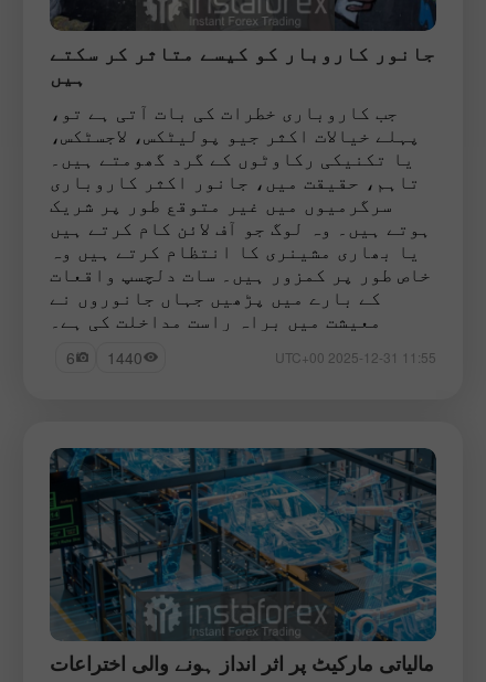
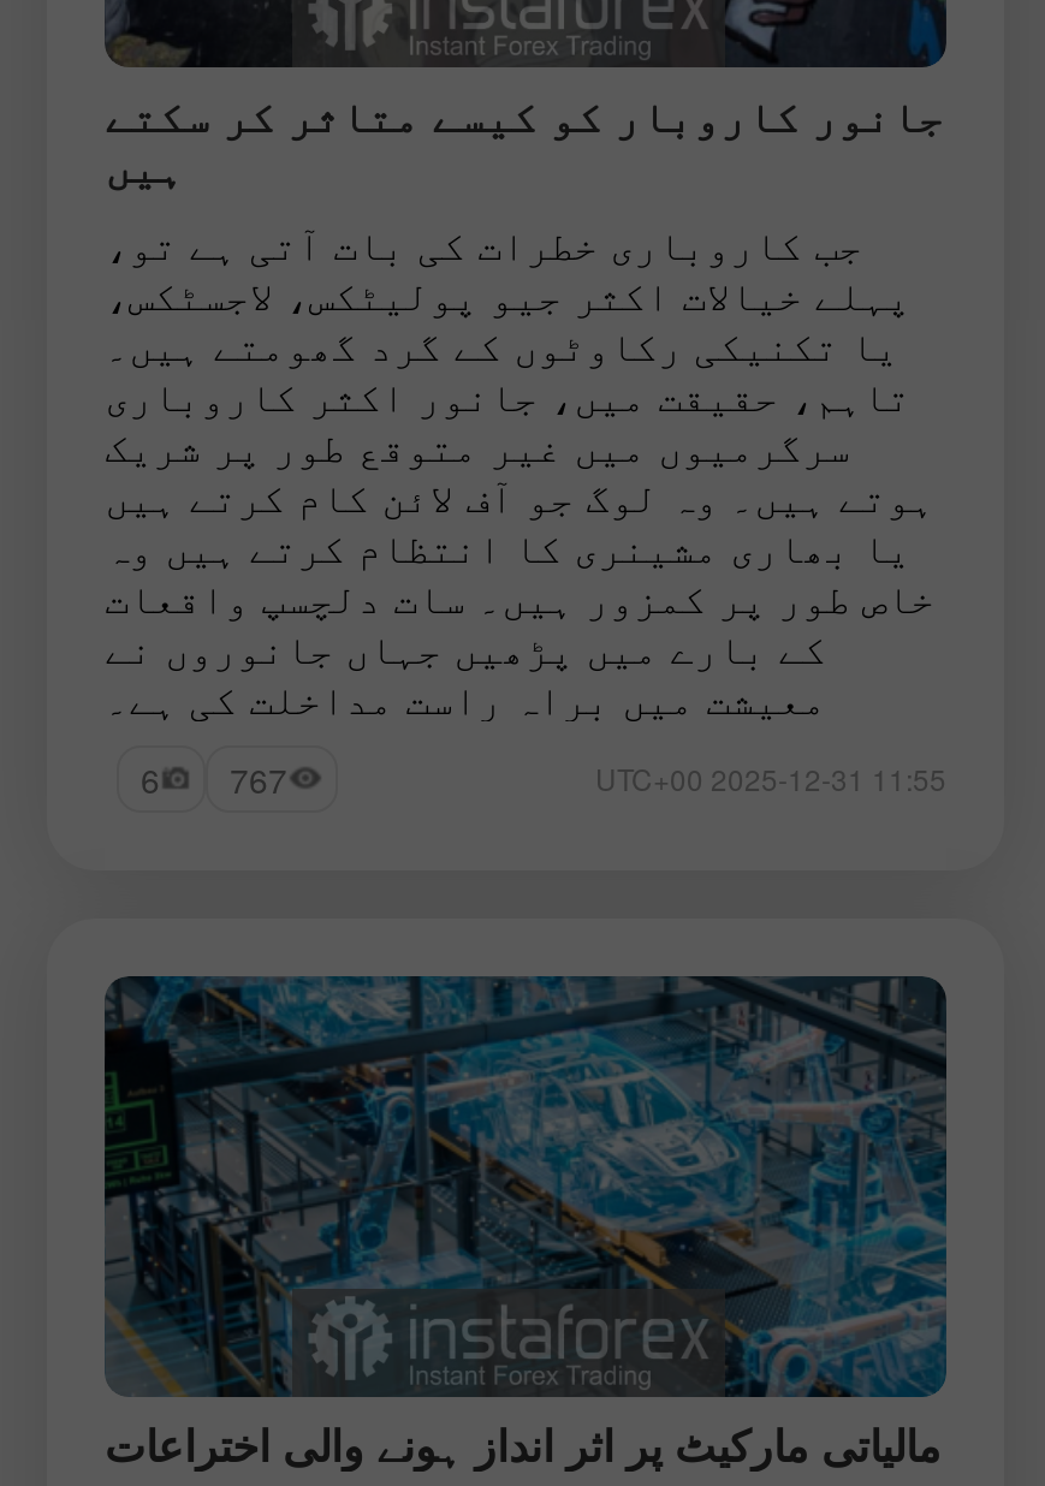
[66,347,142,369] 6 1440 -> [141,755,287,803] 6 767

